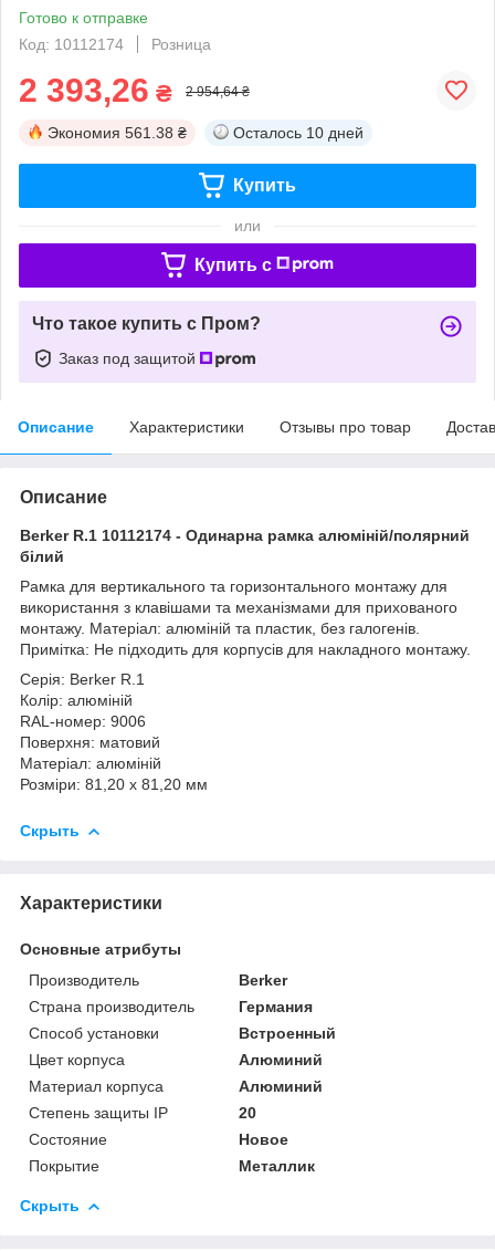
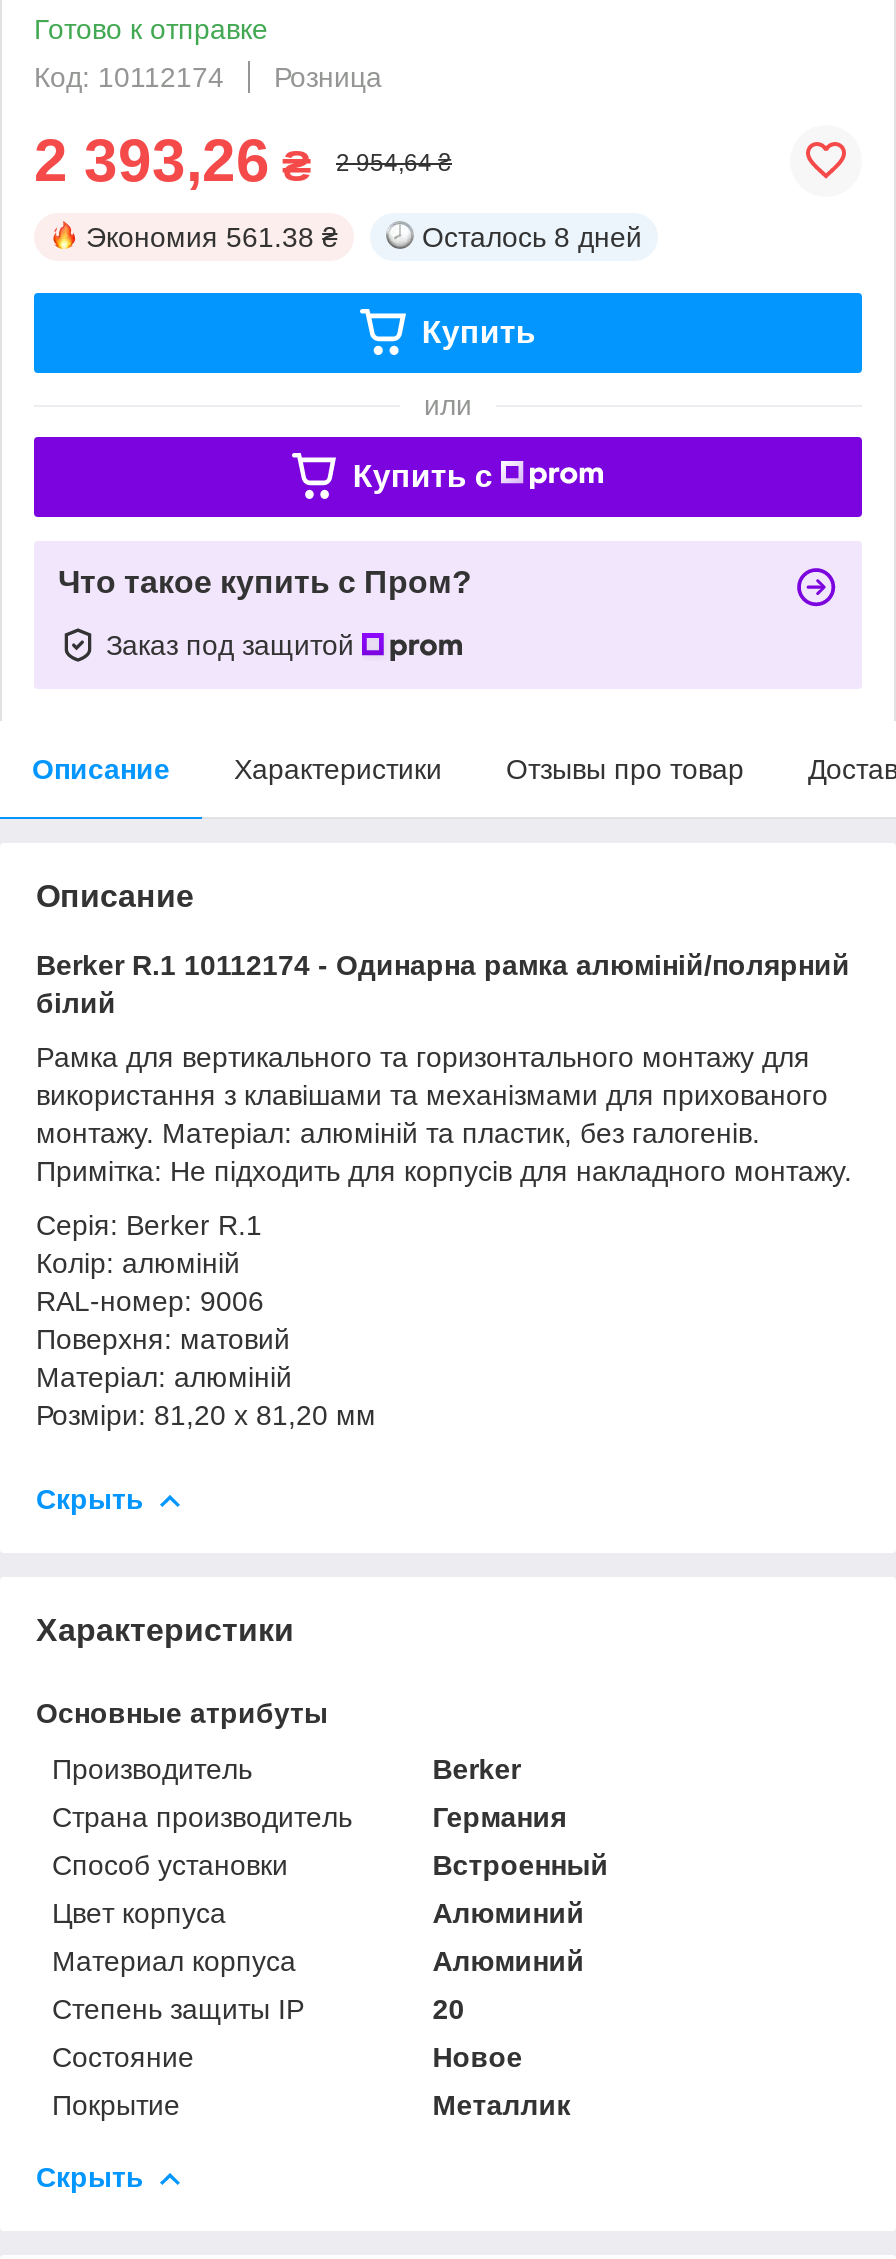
[233,124,364,141] Осталось 10 дней -> [422,221,642,253] Осталось 8 дней

